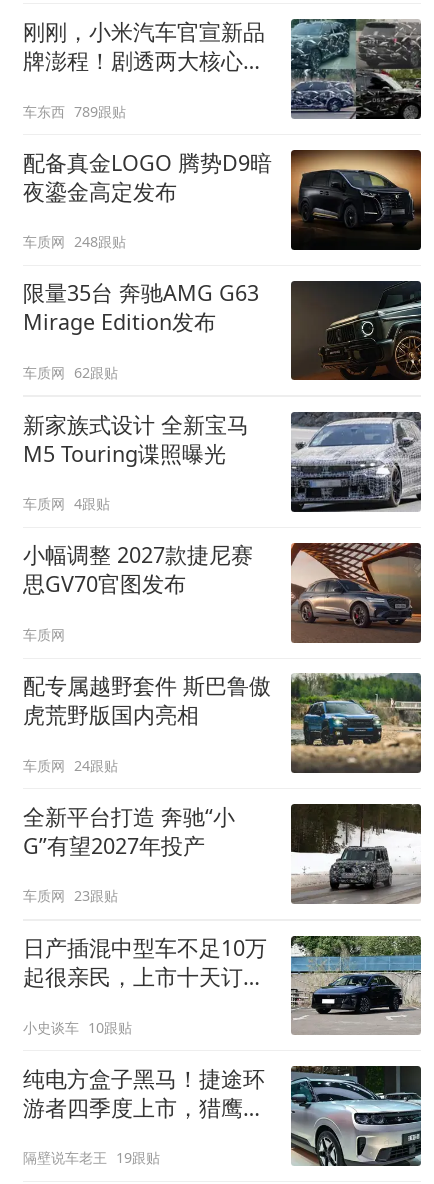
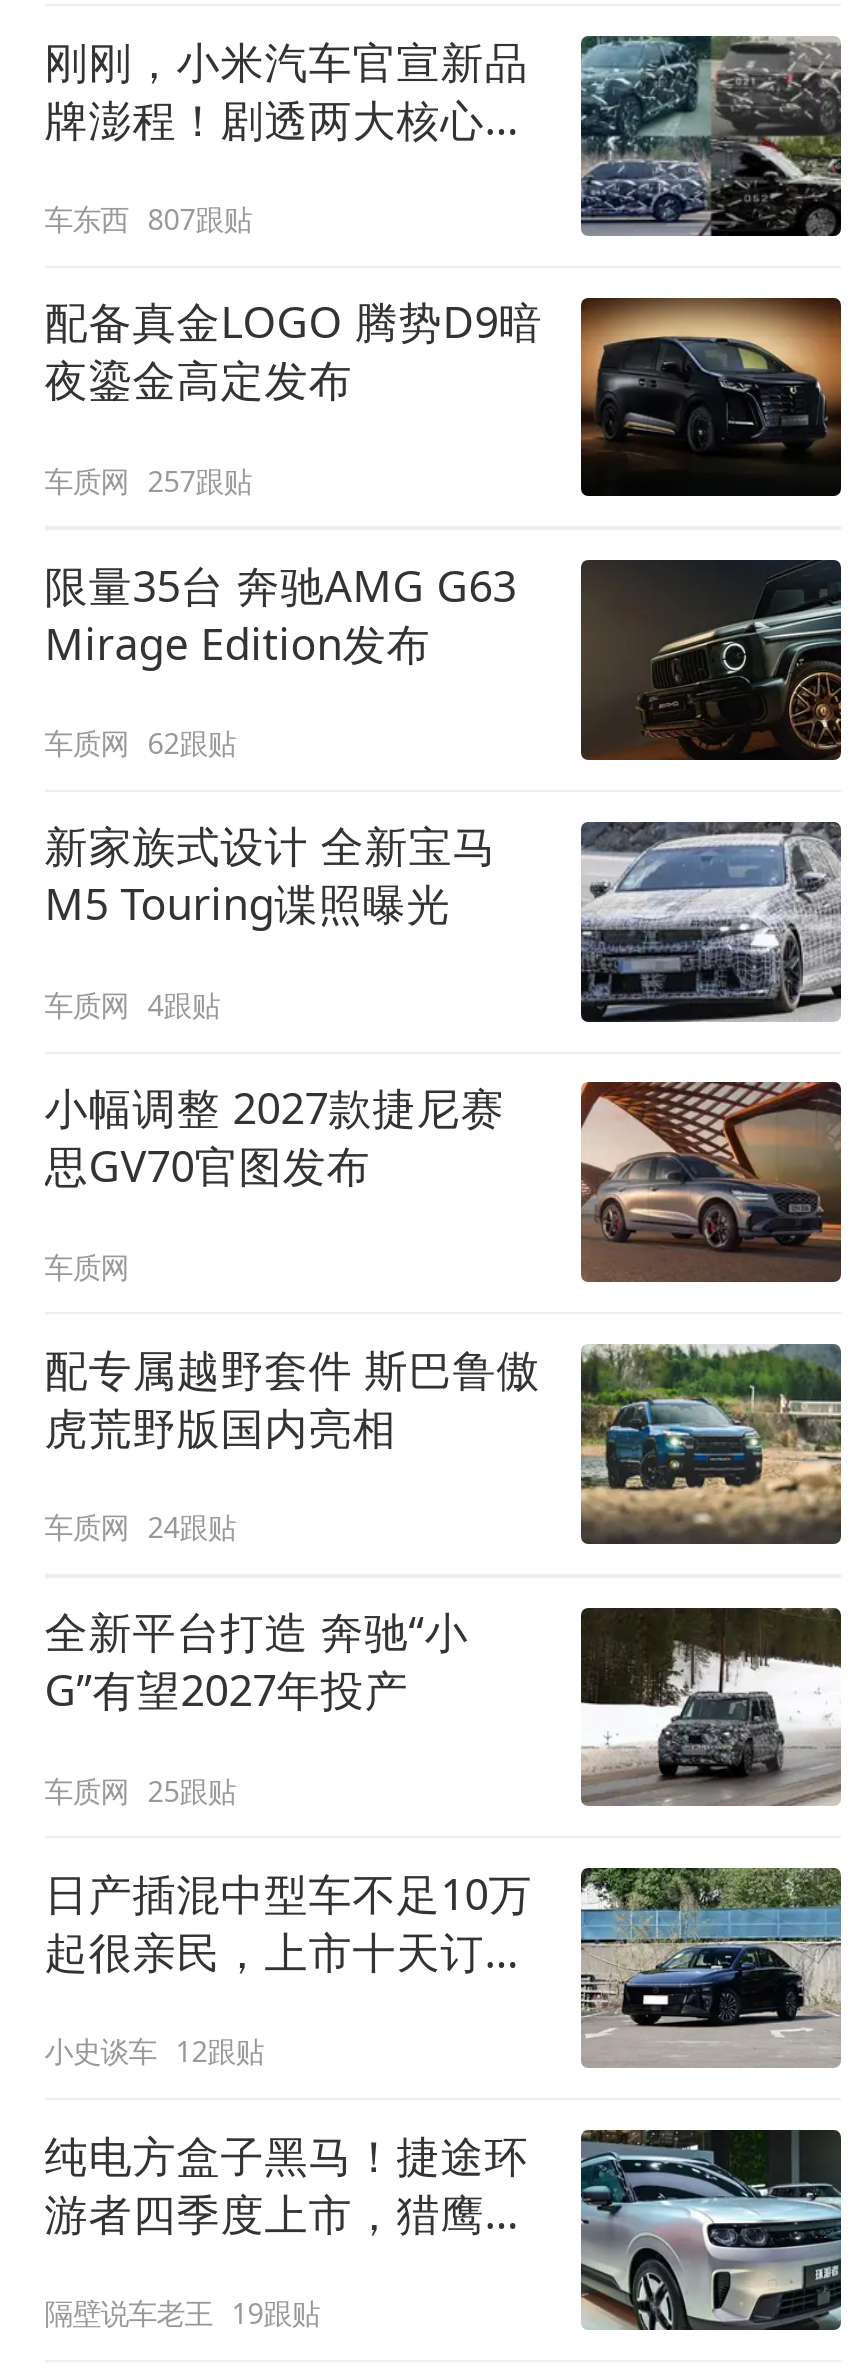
[23,101,126,120] 车东西 789跟贴 -> [44,200,252,238] 车东西 807跟贴
[23,232,126,251] 车质网 248跟贴 -> [44,461,252,499] 车质网 257跟贴
[23,886,118,905] 车质网 23跟贴 -> [44,1771,236,1809] 车质网 25跟贴
[23,1018,132,1037] 小史谈车 10跟贴 -> [44,2033,264,2071] 小史谈车 12跟贴

